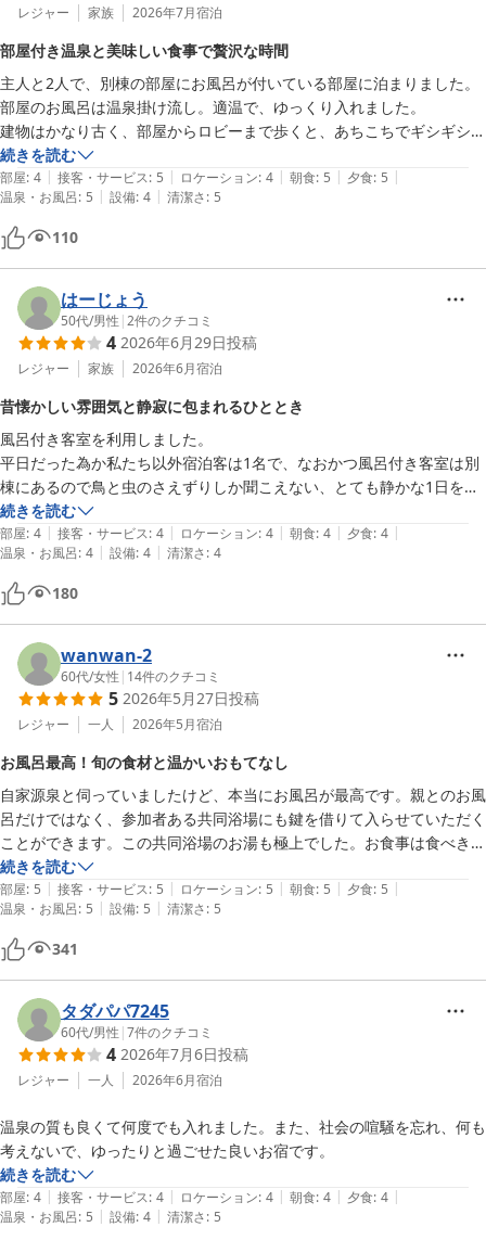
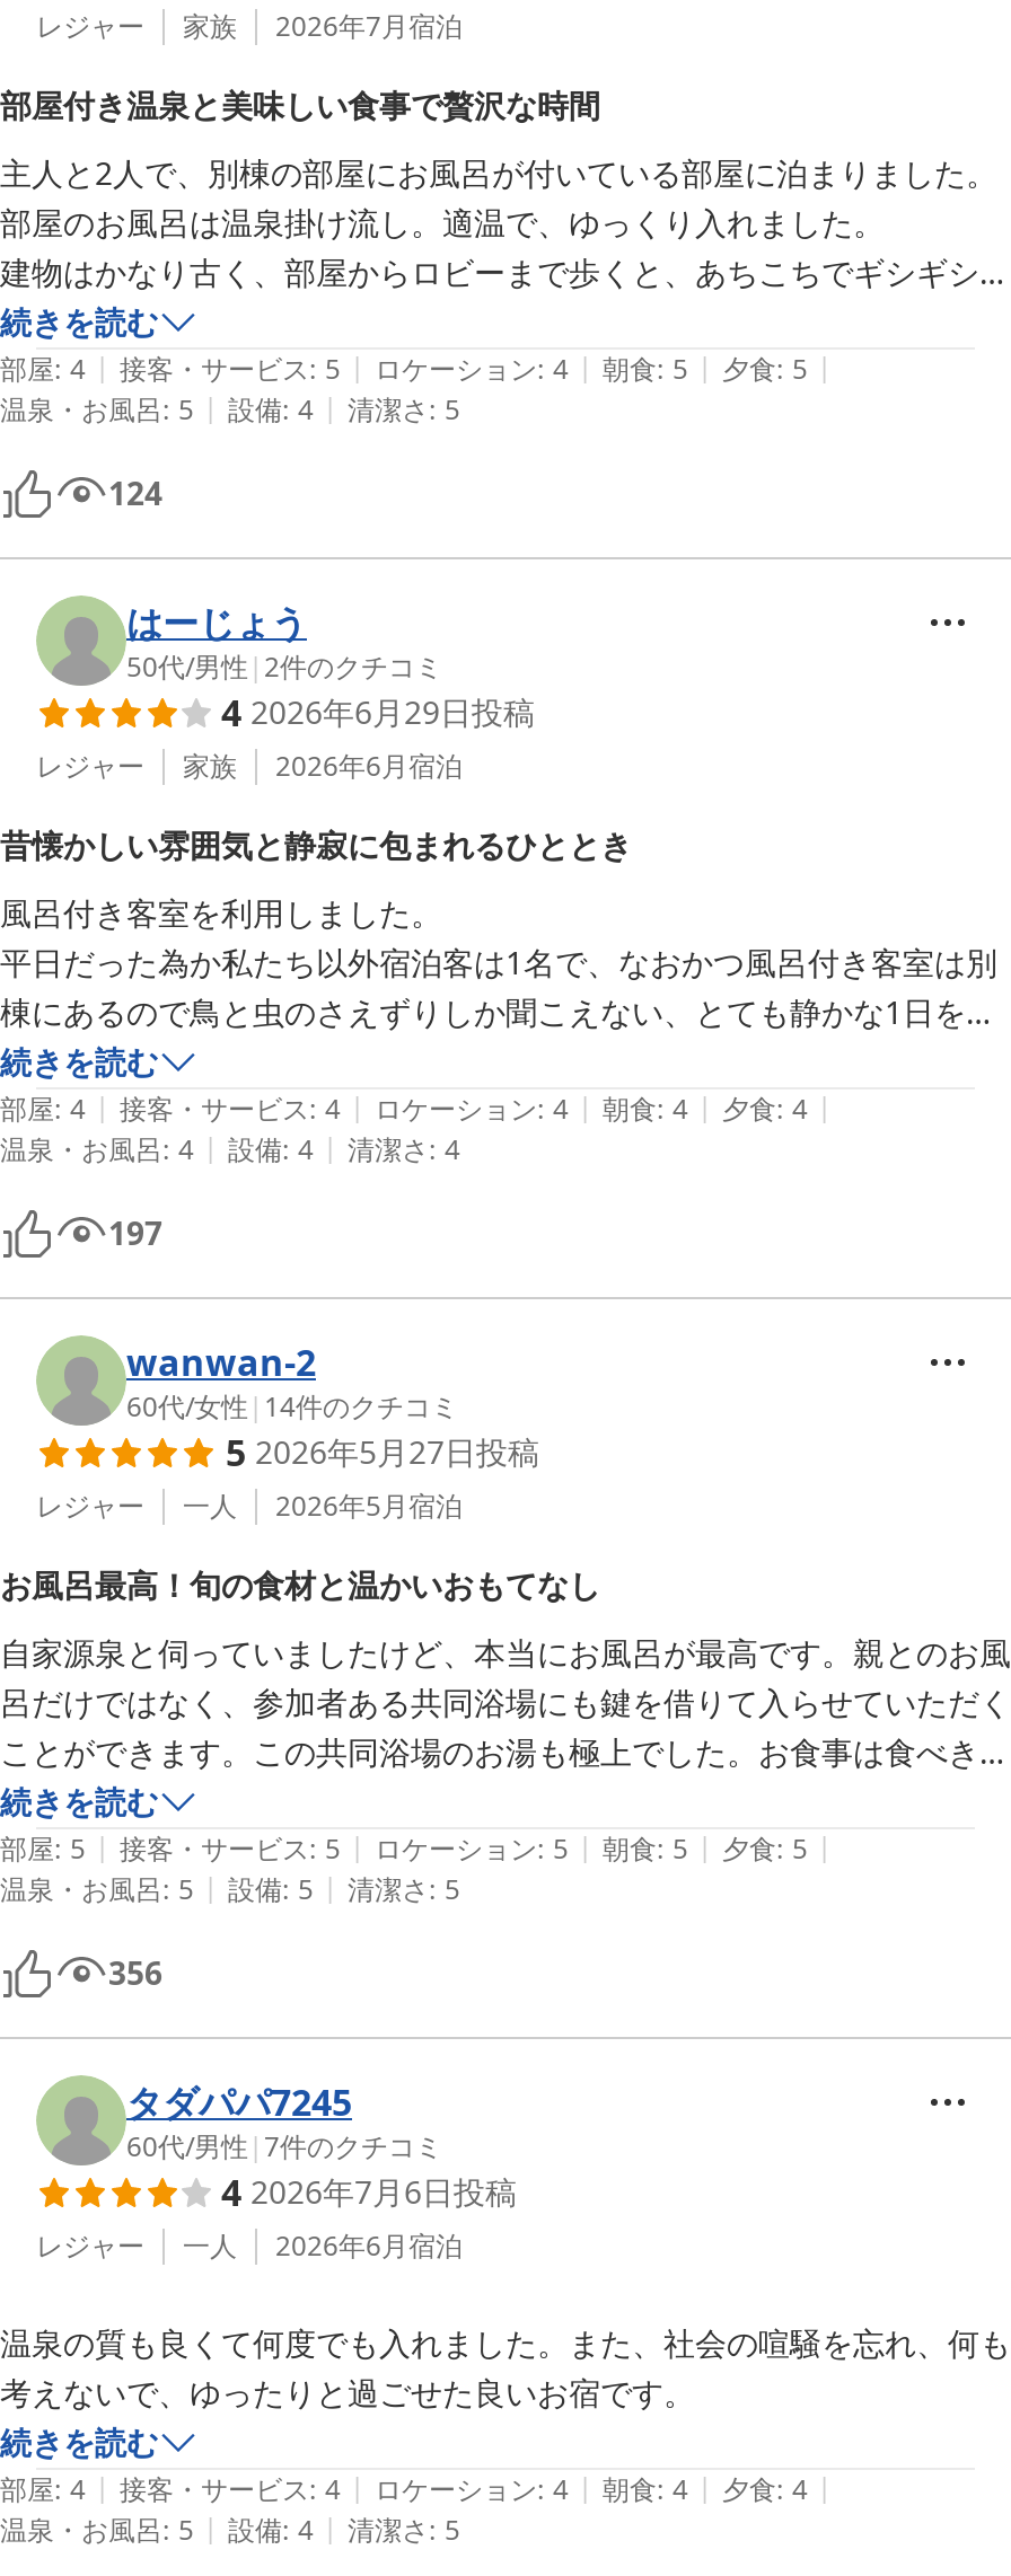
[52,227,78,247] 110 -> [108,471,162,514] 124
[52,583,78,603] 180 -> [108,1211,162,1254] 197
[52,938,78,959] 341 -> [108,1951,162,1994] 356

